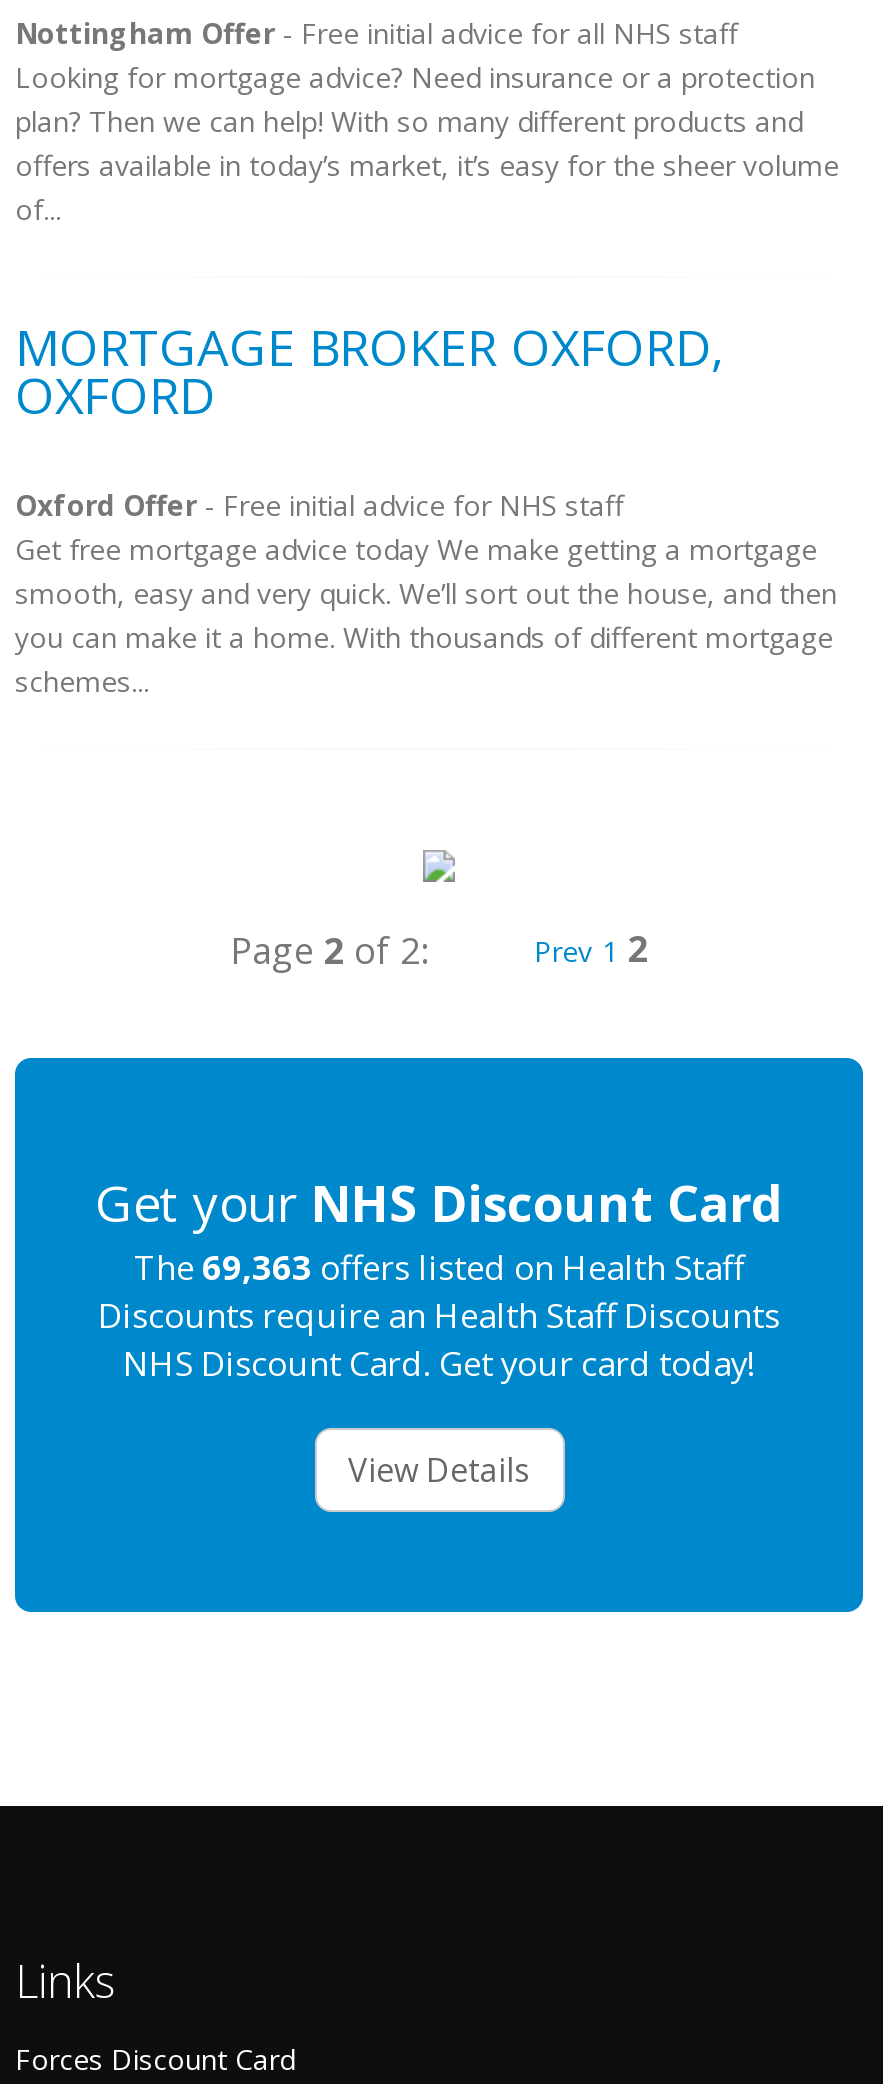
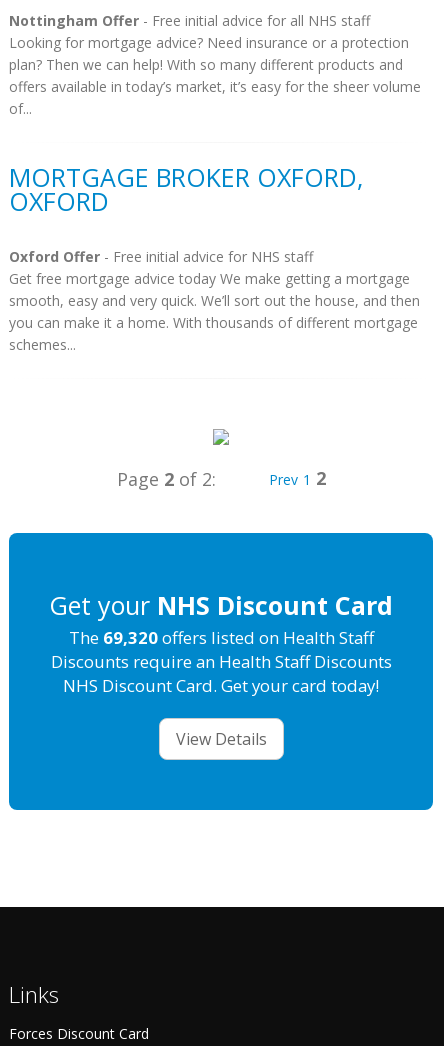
[134,1244,744,1290] The 69,363 offers listed on Health Staff -> [68,626,373,649] The 69,320 offers listed on Health Staff

